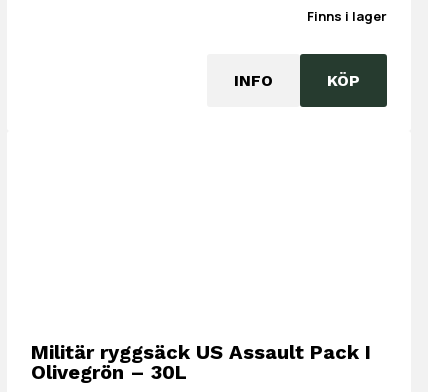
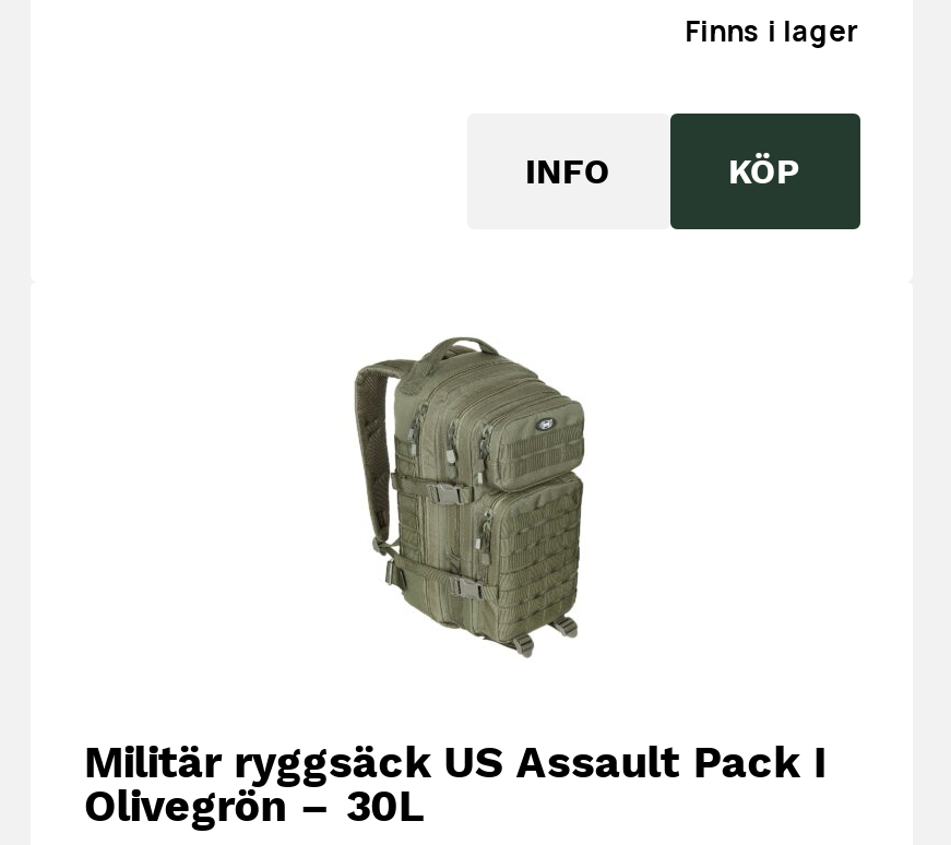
none -> [352,334,587,659] [image]

